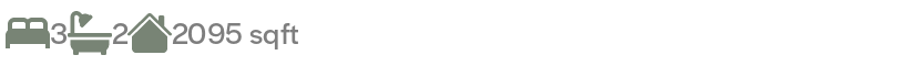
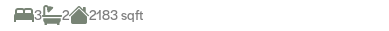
[172,11,298,53] 2095 sqft -> [89,5,143,24] 2183 sqft

